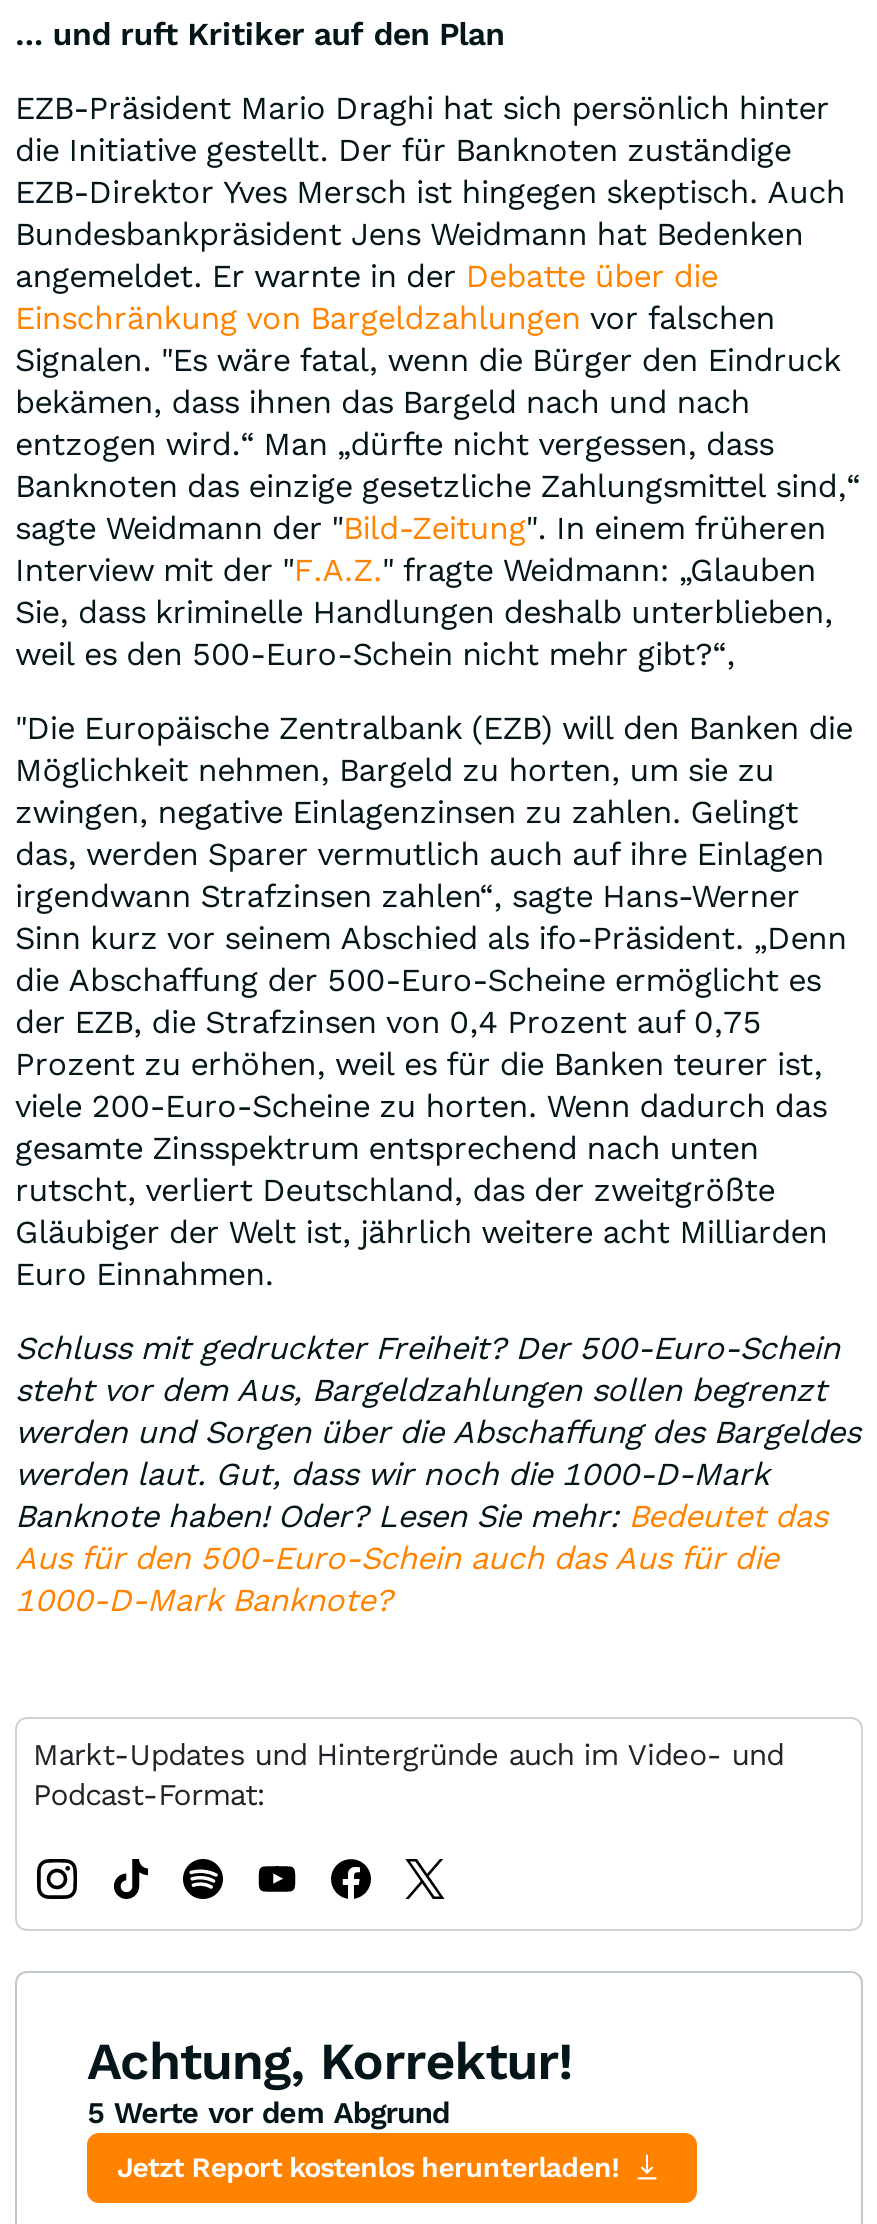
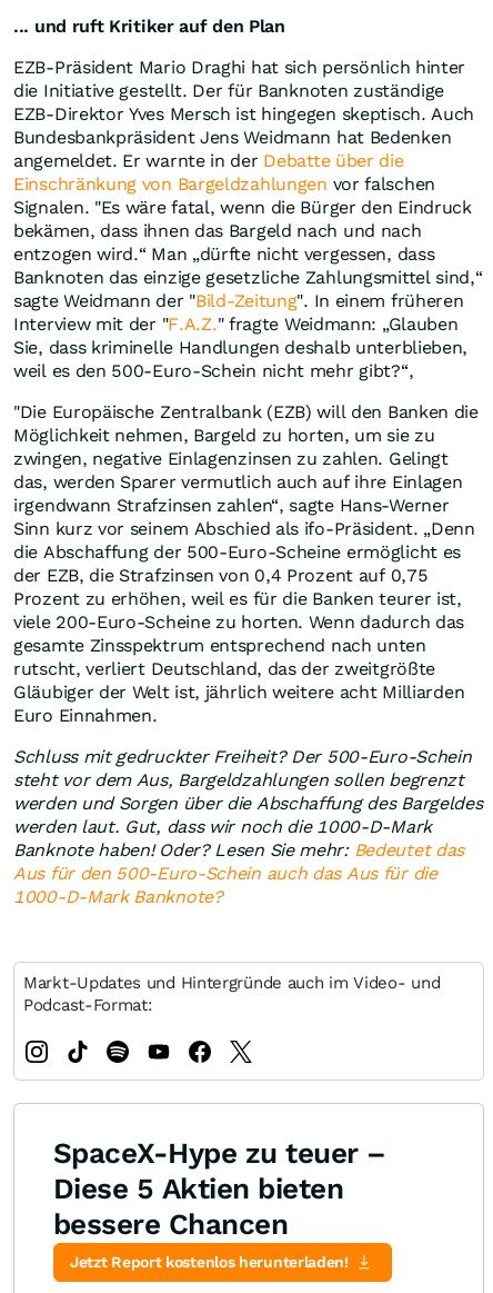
[87,2031,573,2131] Achtung, Korrektur! | 5 Werte vor dem Abgrund -> [53,1136,386,1241] SpaceX-Hype zu teuer – | Diese 5 Aktien bieten | bessere Chancen

